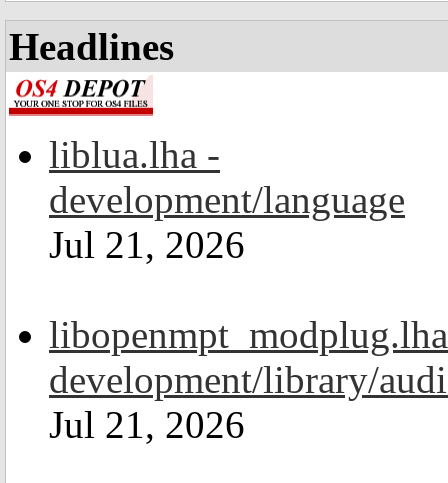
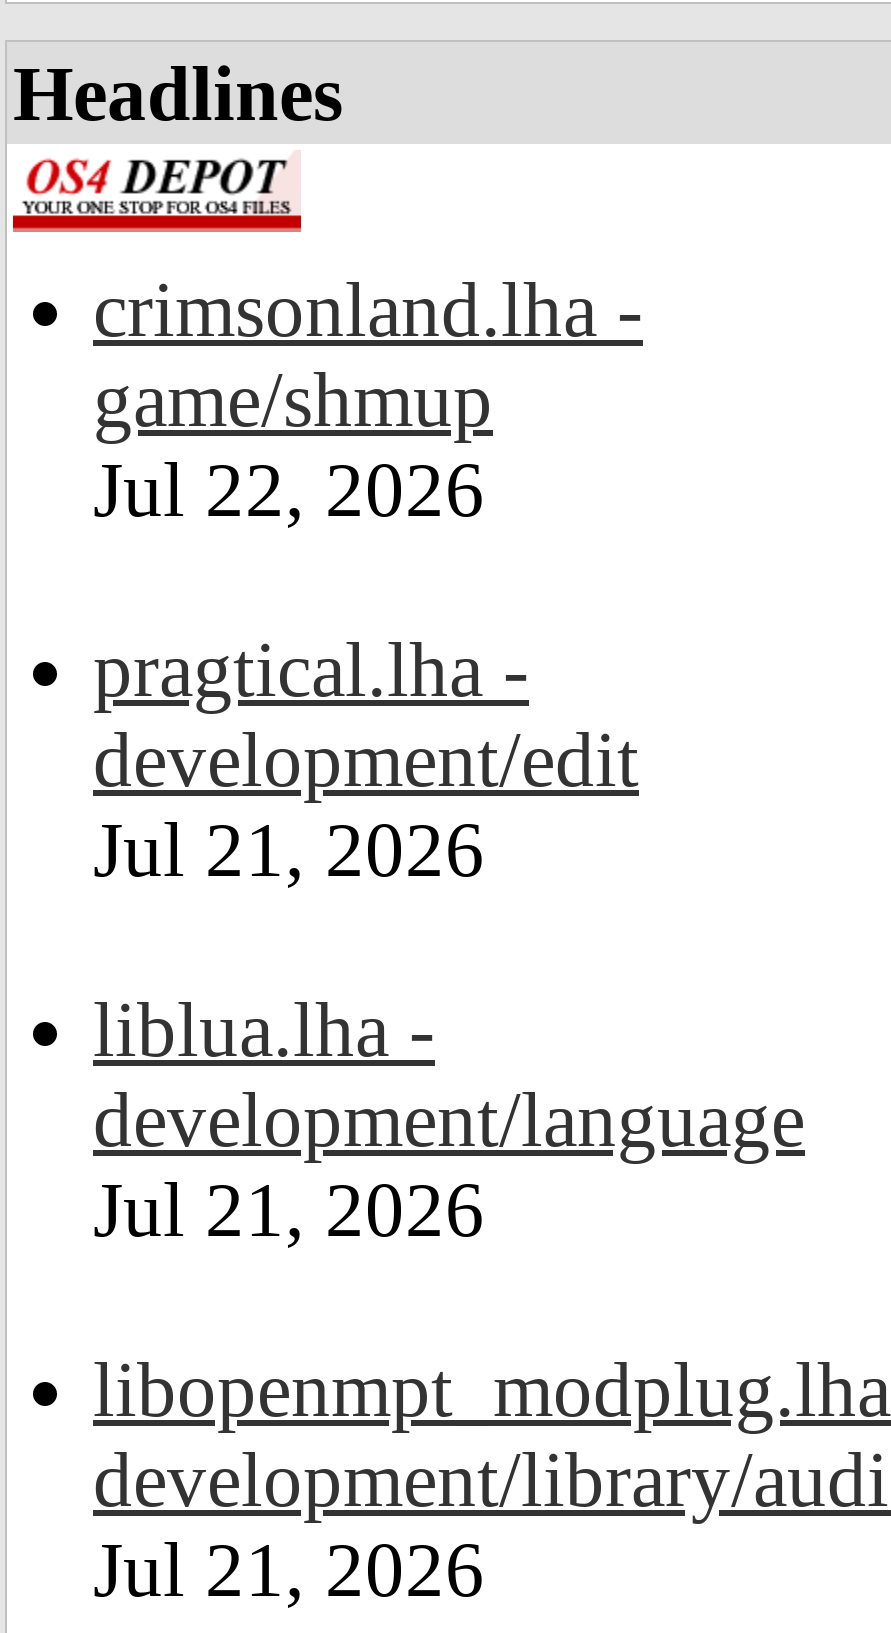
none -> [93,266,643,892] crimsonland.lha - | game/shmup | Jul 22, 2026 | pragtical.lha - | development/edit | Jul 21, 2026

